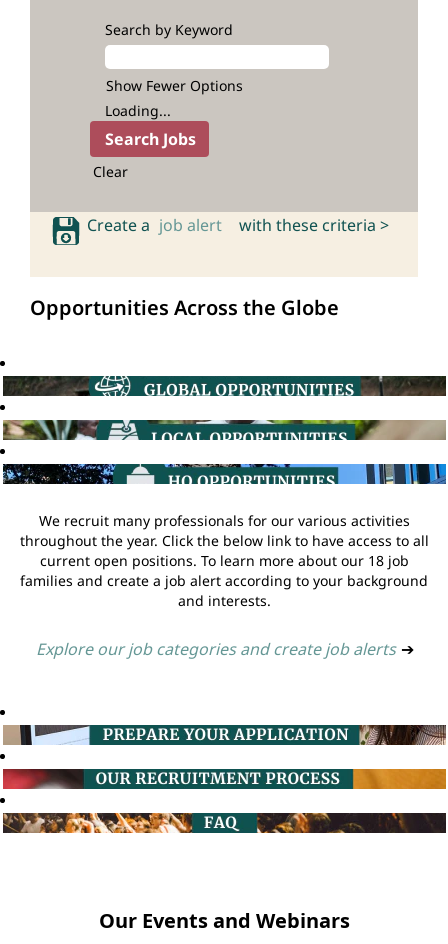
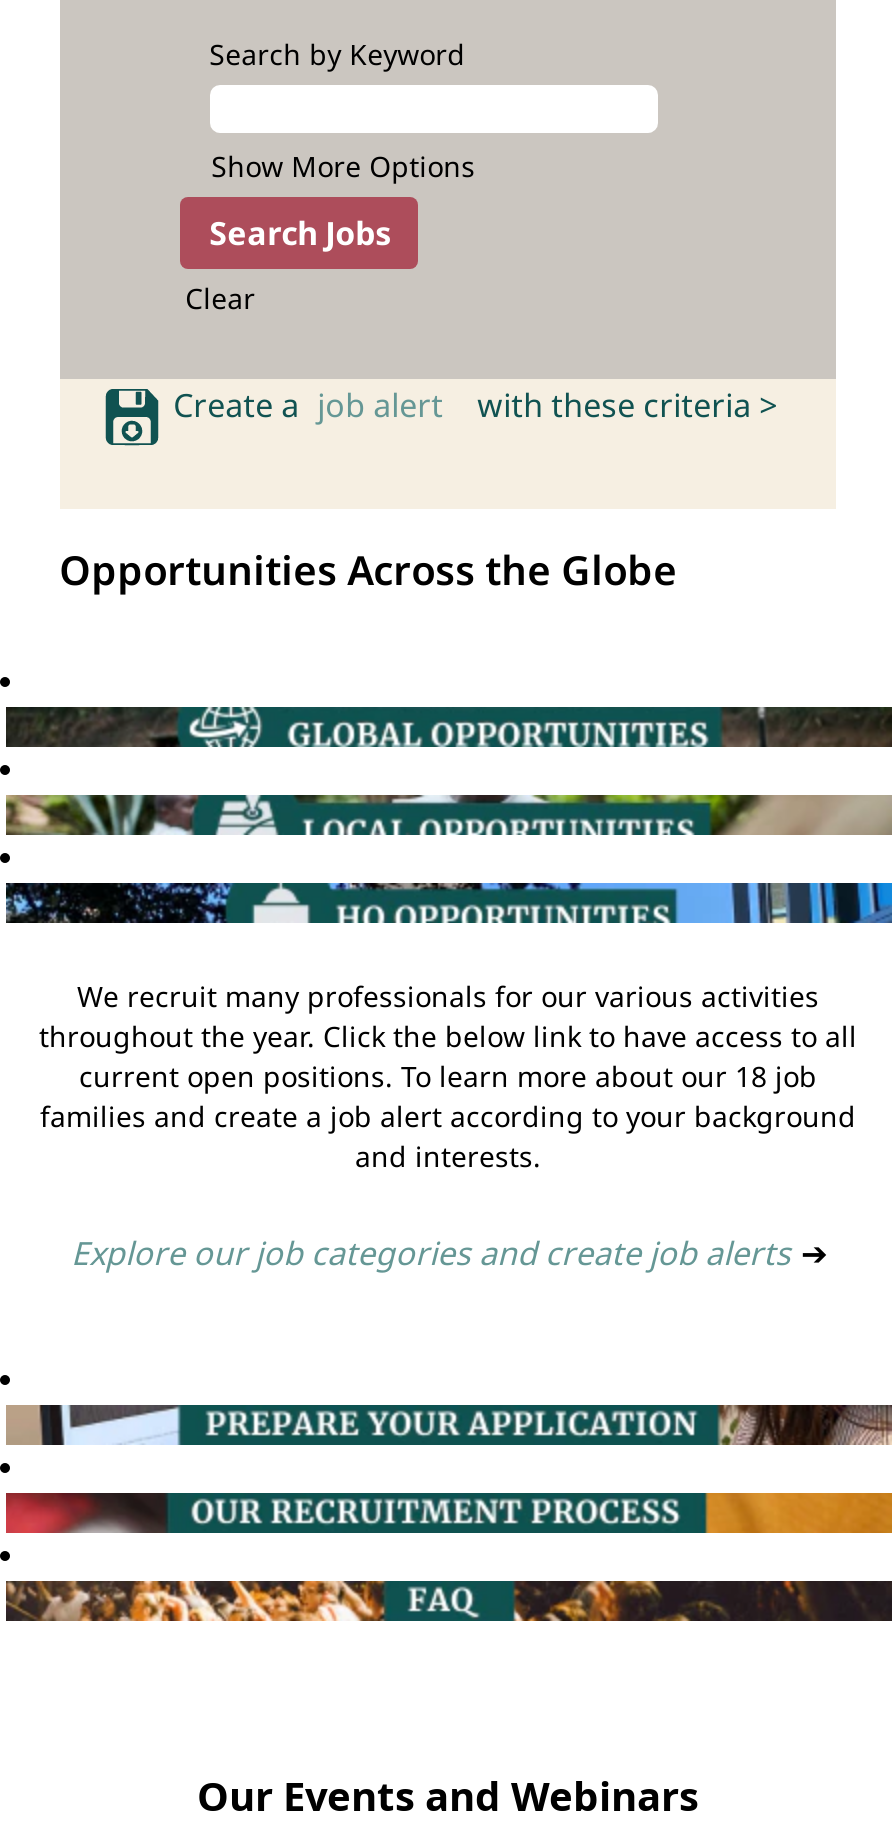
[105,76,243,120] Show Fewer Options | Loading... -> [211,147,475,185] Show More Options

